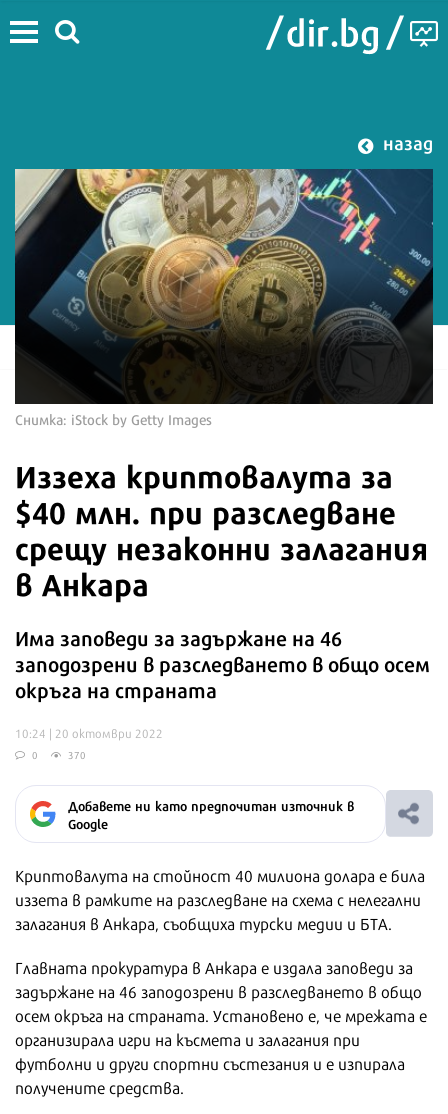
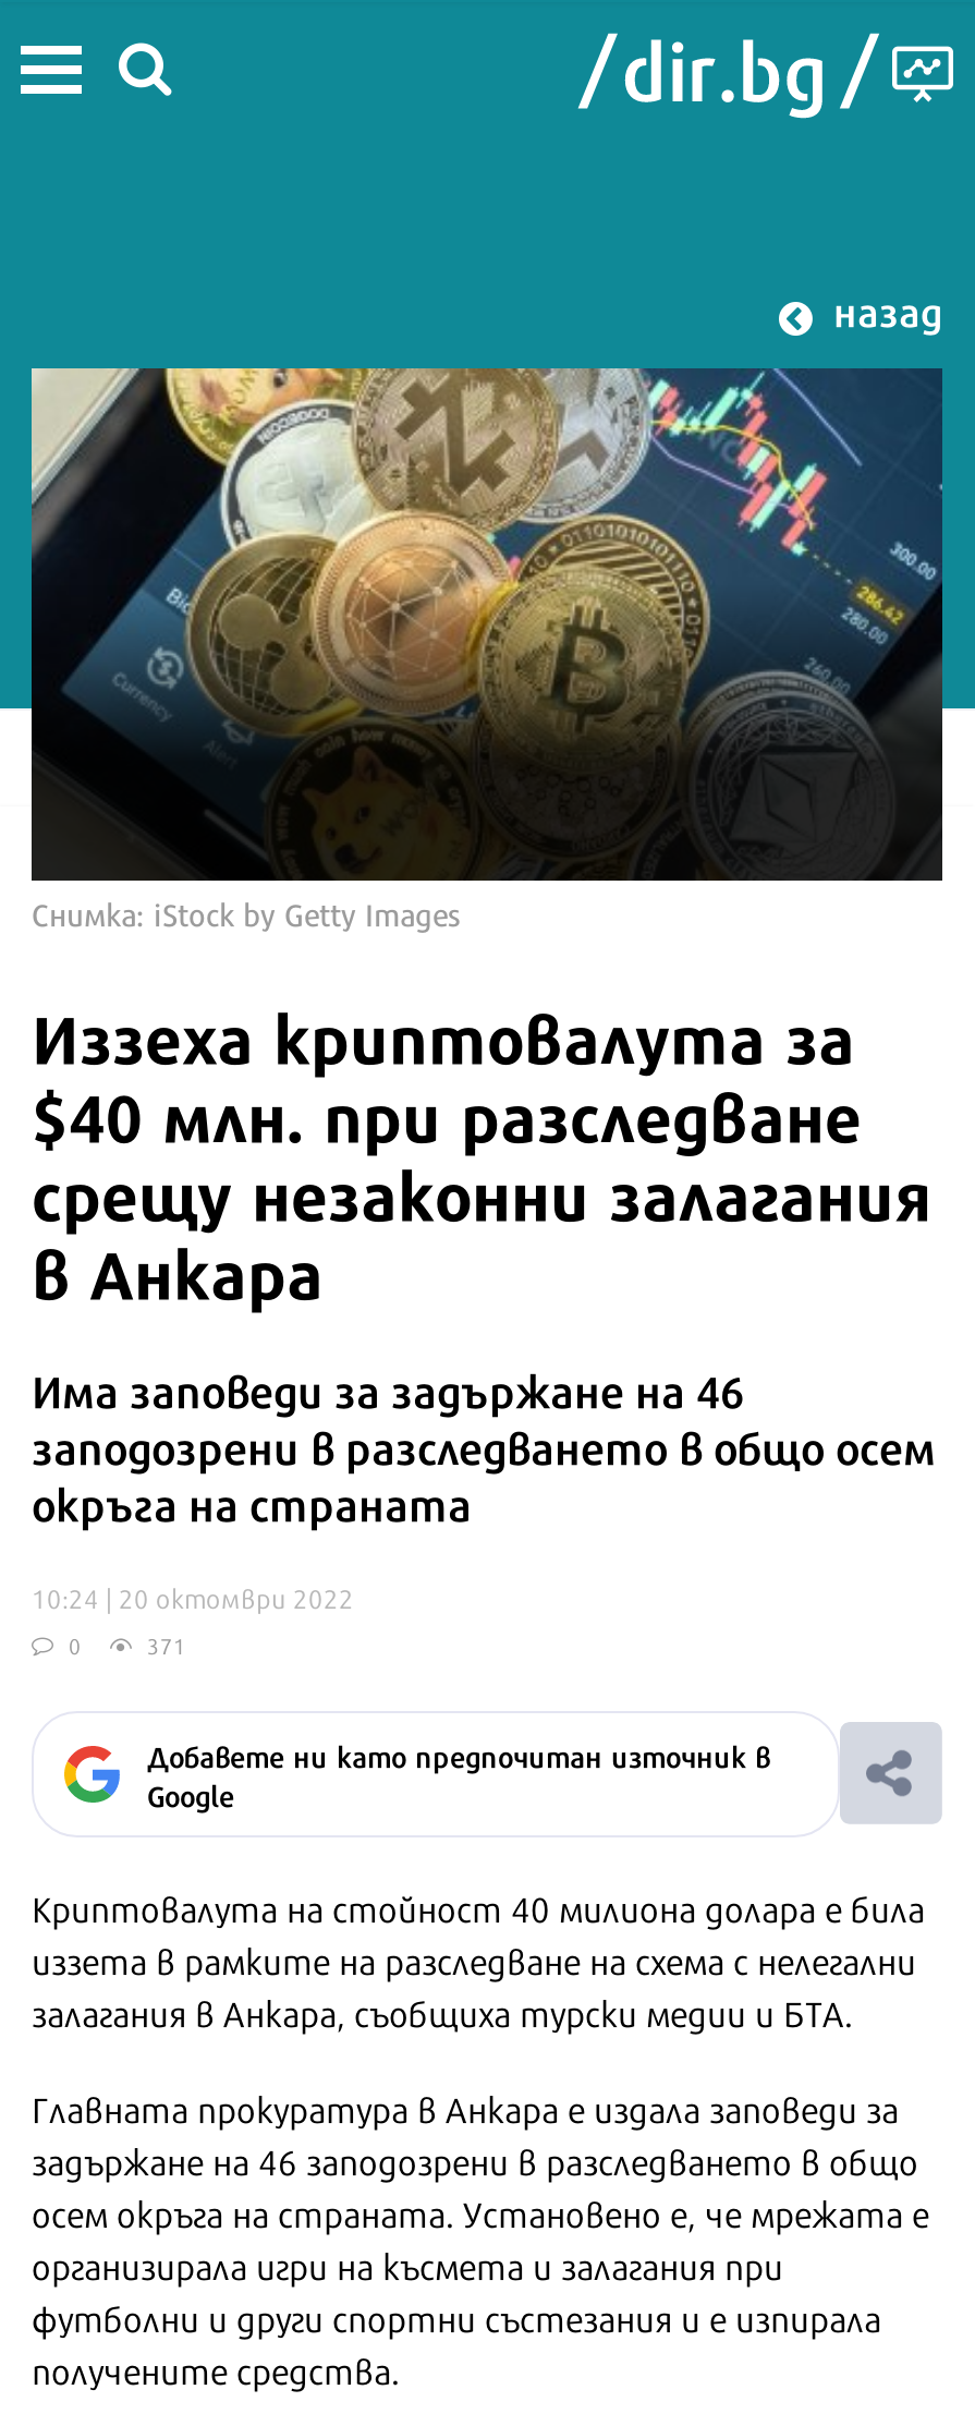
[29,747,86,762] 0 370 -> [62,1628,186,1661] 0 371

